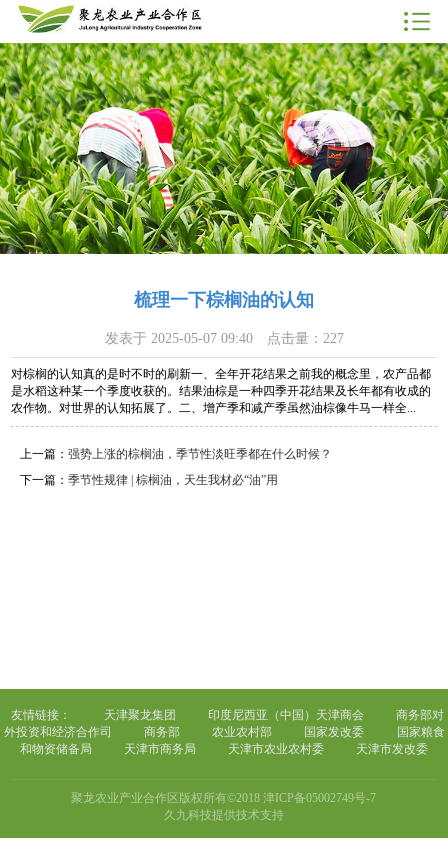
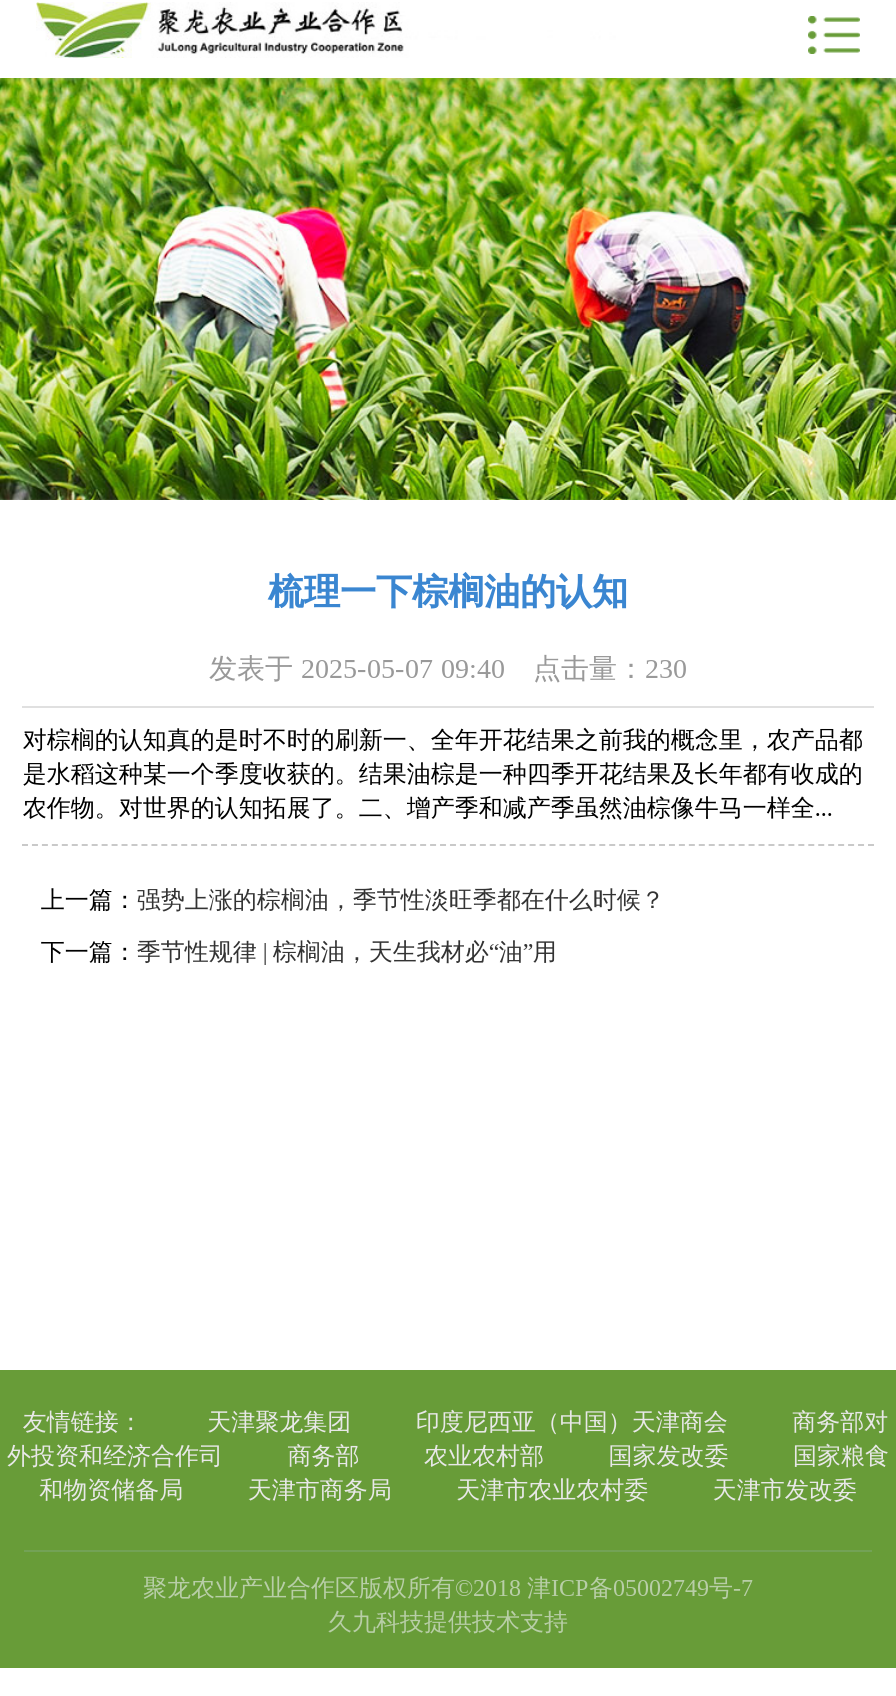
[104,331,343,346] 发表于2025-05-07 09:40点击量：227 -> [209,654,687,684] 发表于2025-05-07 09:40点击量：230

